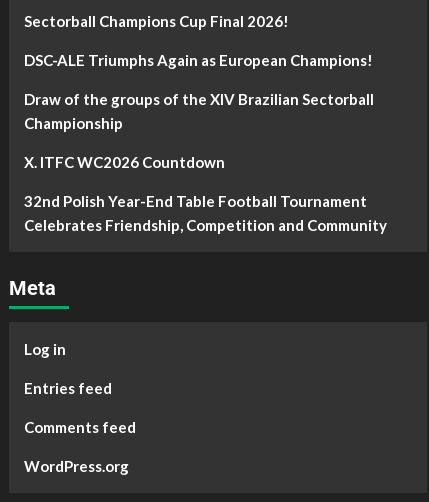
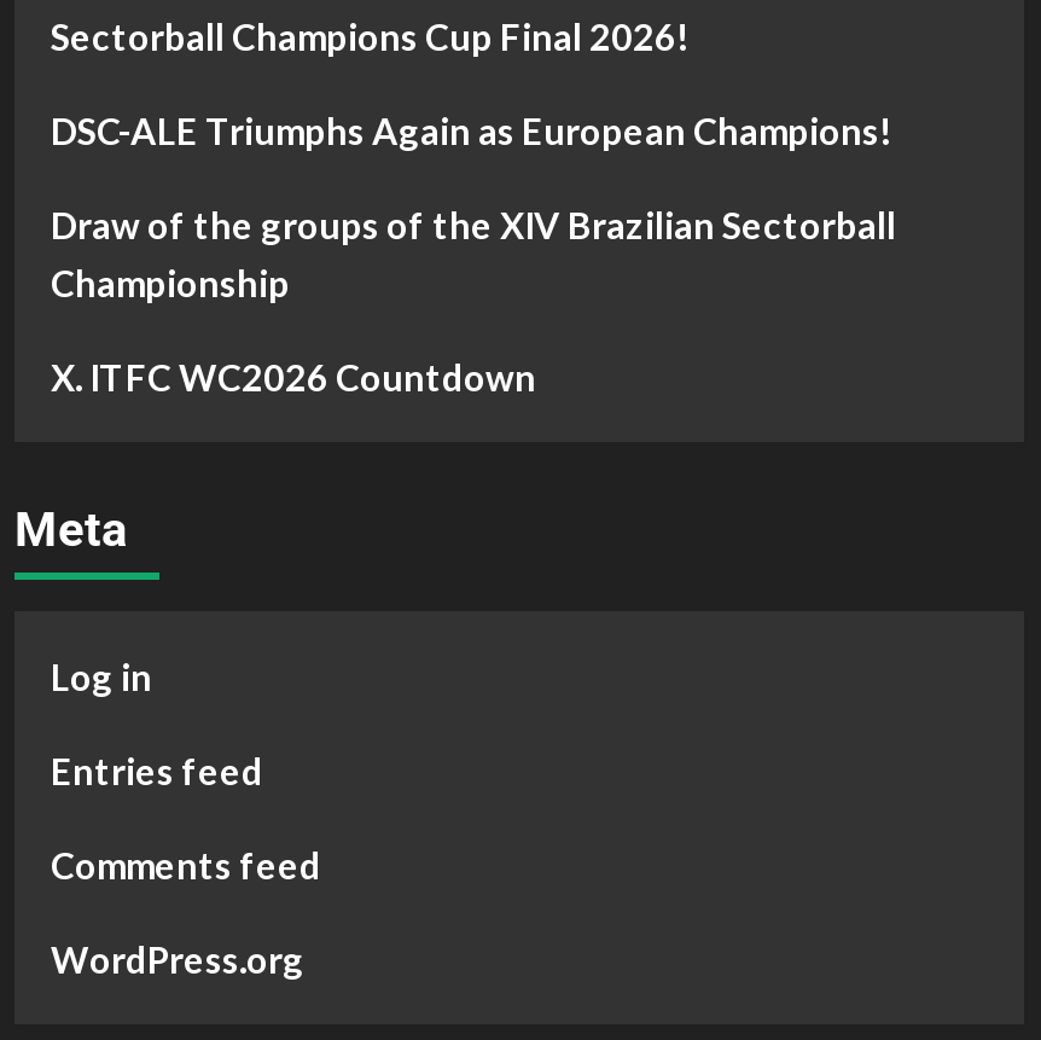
[24,192,387,234] 32nd Polish Year-End Table Football Tournament | Celebrates Friendship, Competition and Community -> none

